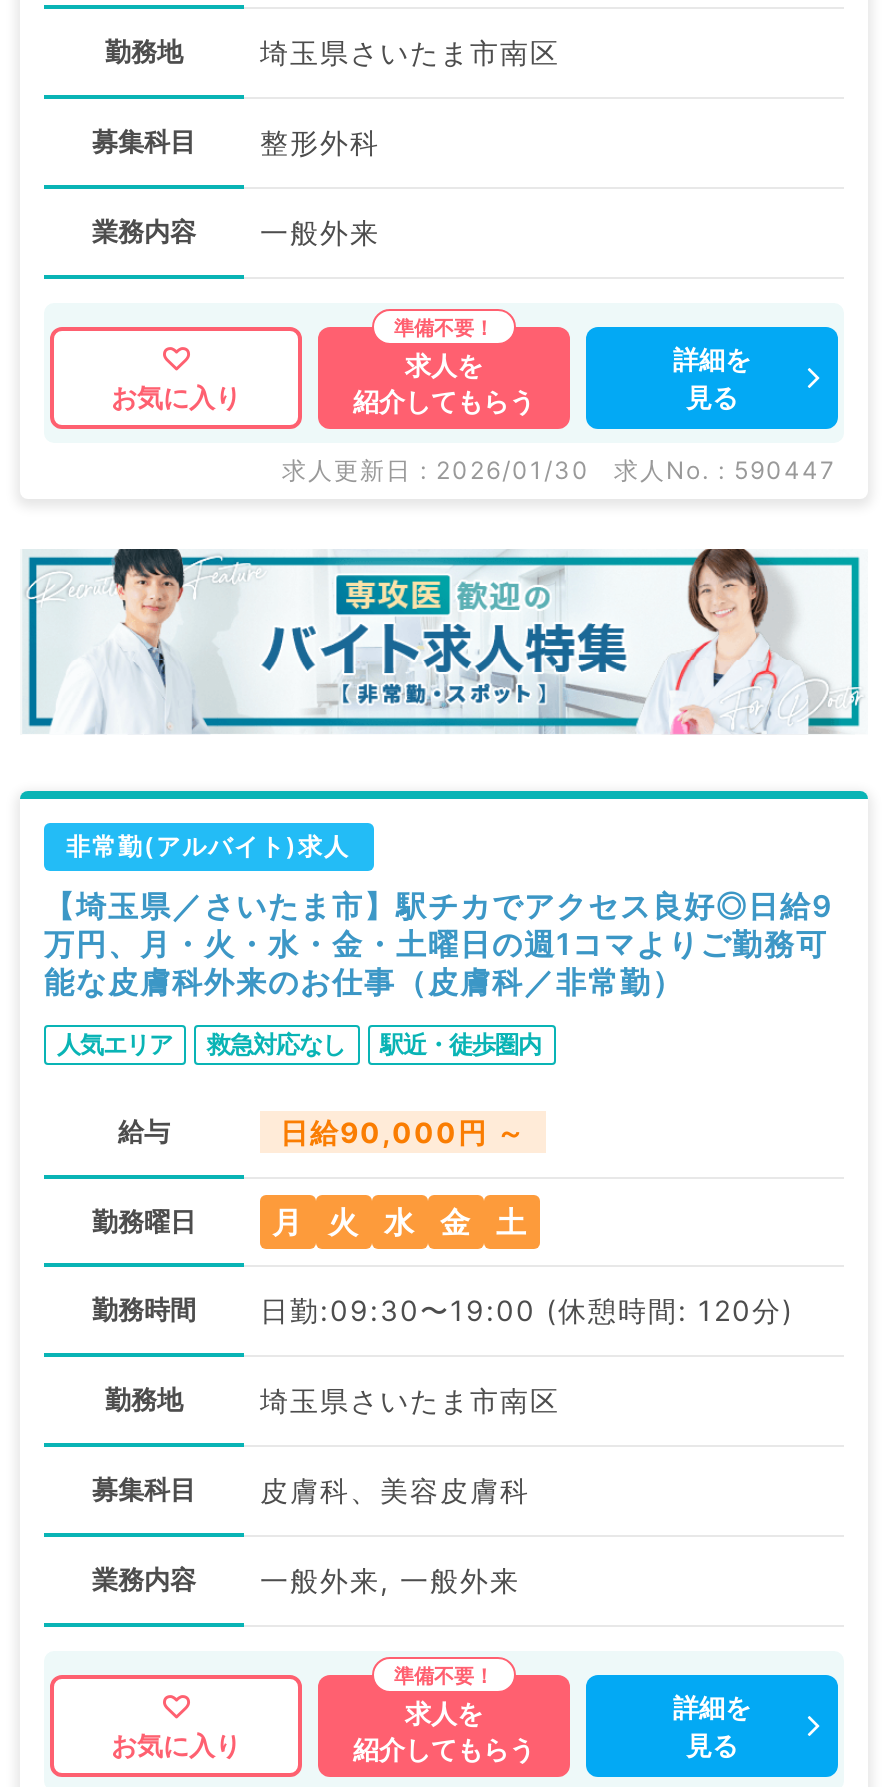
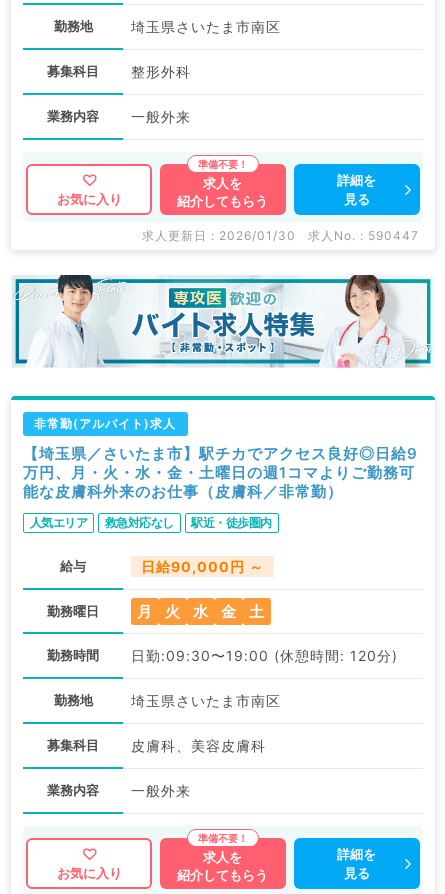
[260,1563,520,1597] 一般外来, 一般外来 -> [131,782,191,799] 一般外来

